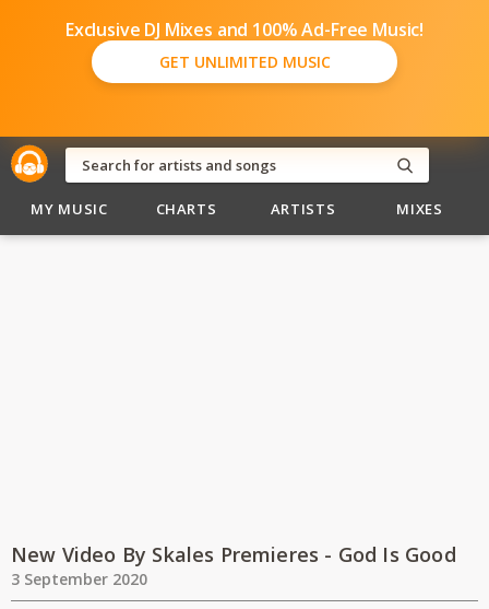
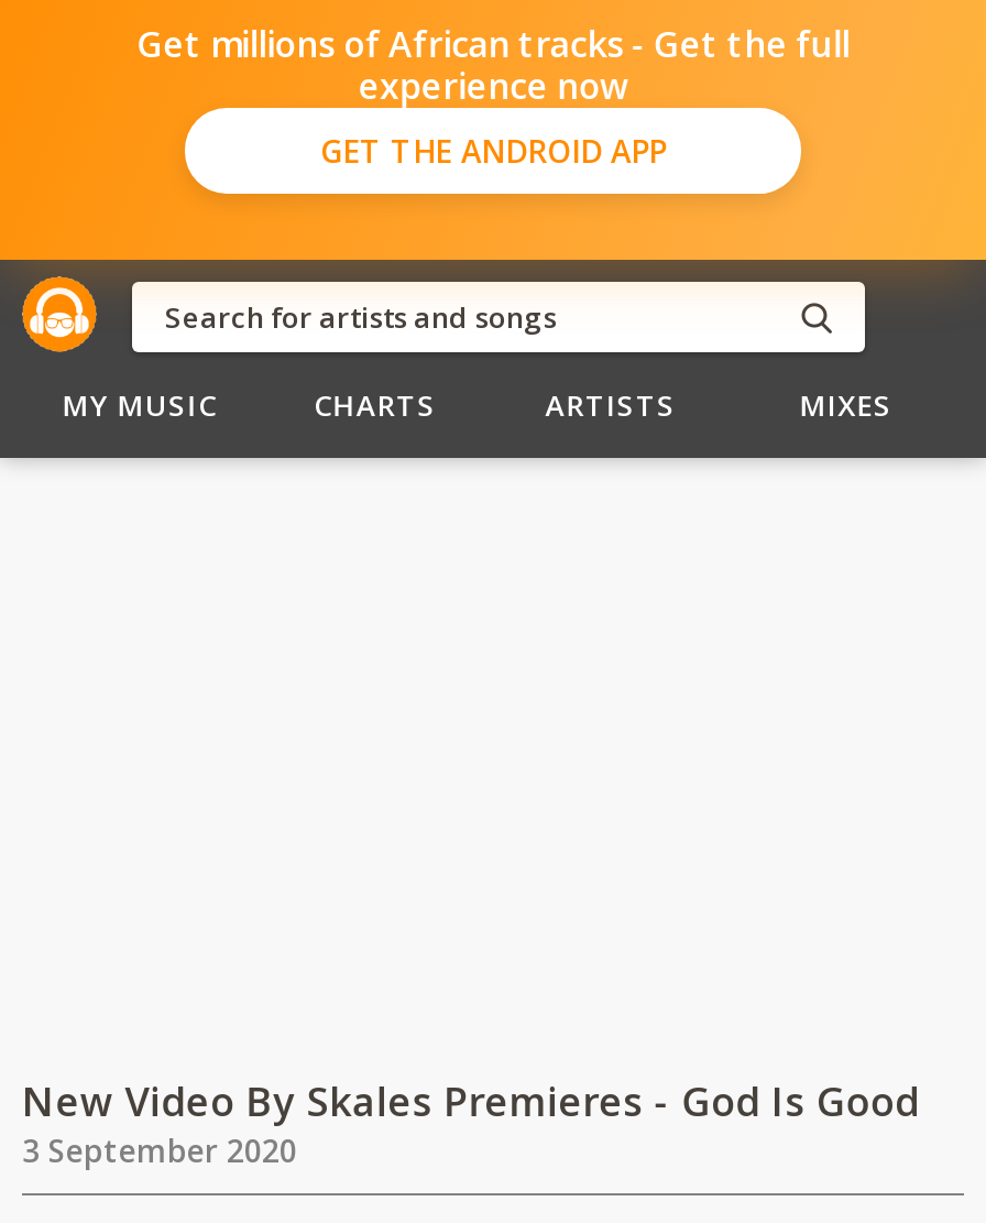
[65,17,424,72] Exclusive DJ Mixes and 100% Ad-Free Music! | GET UNLIMITED MUSIC -> [137,20,849,172] Get millions of African tracks - Get the full | experience now | GET THE ANDROID APP

